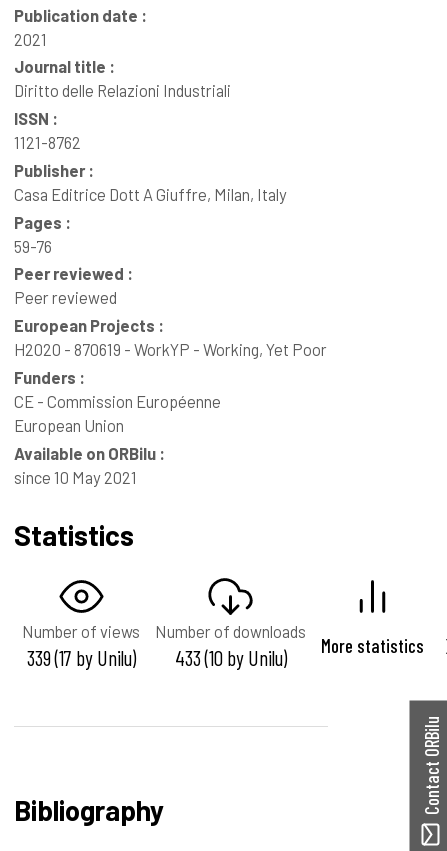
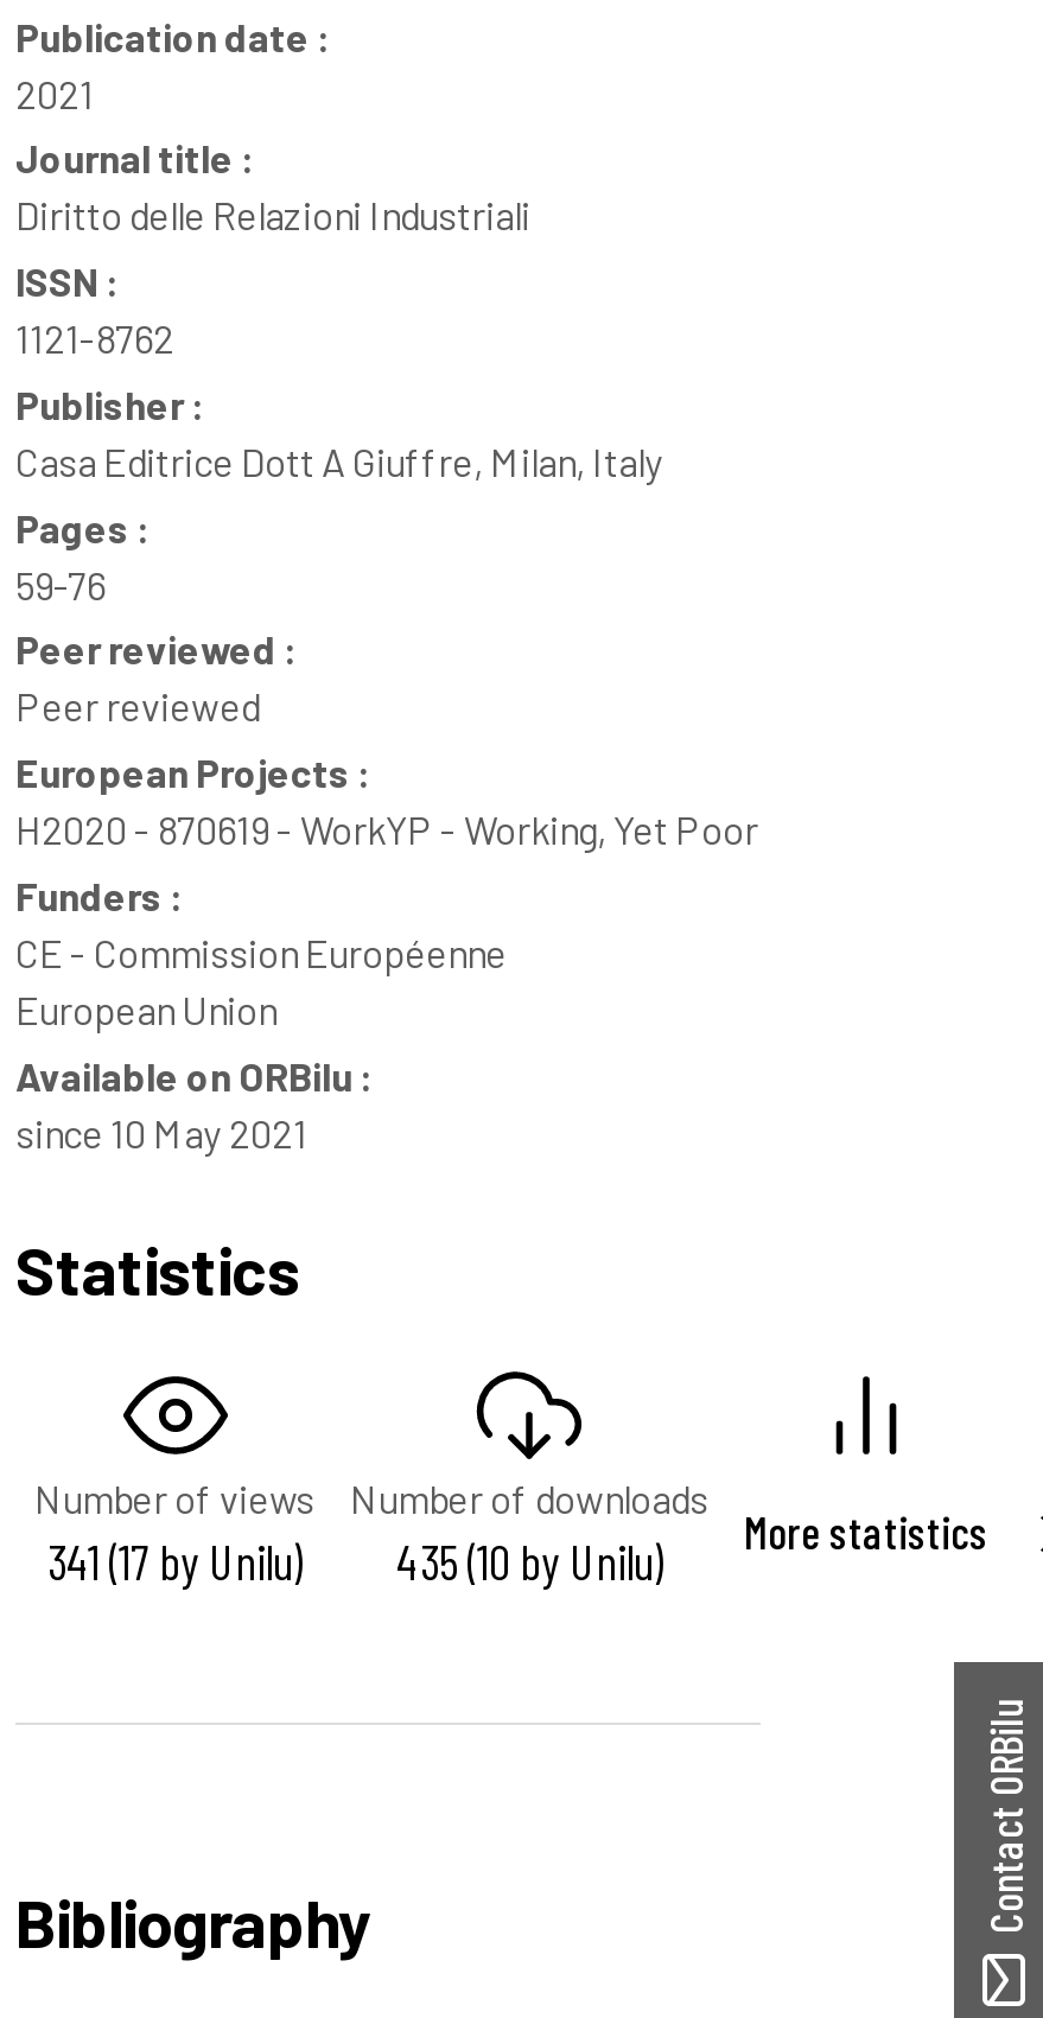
[26,645,135,670] 339 (17 by Unilu) -> [47,1530,301,1590] 341 (17 by Unilu)
[174,645,286,670] 433 (10 by Unilu) -> [396,1530,662,1590] 435 (10 by Unilu)

